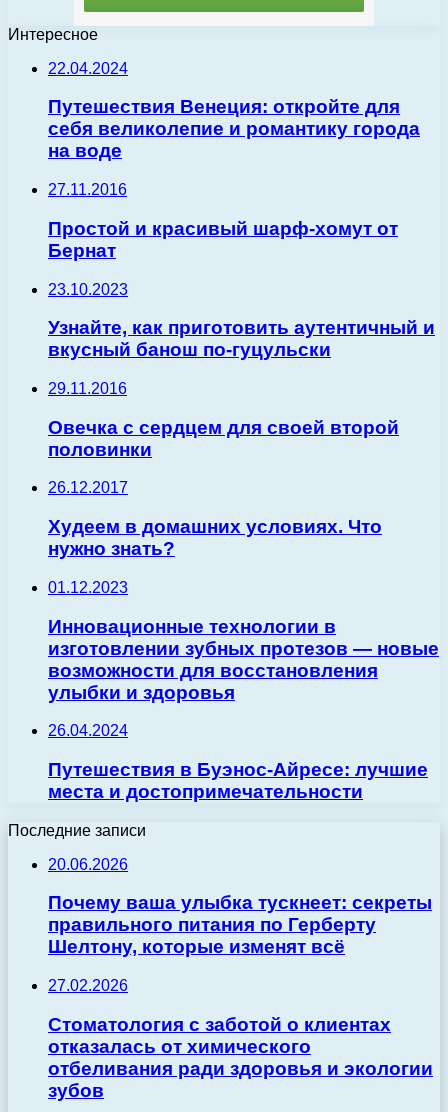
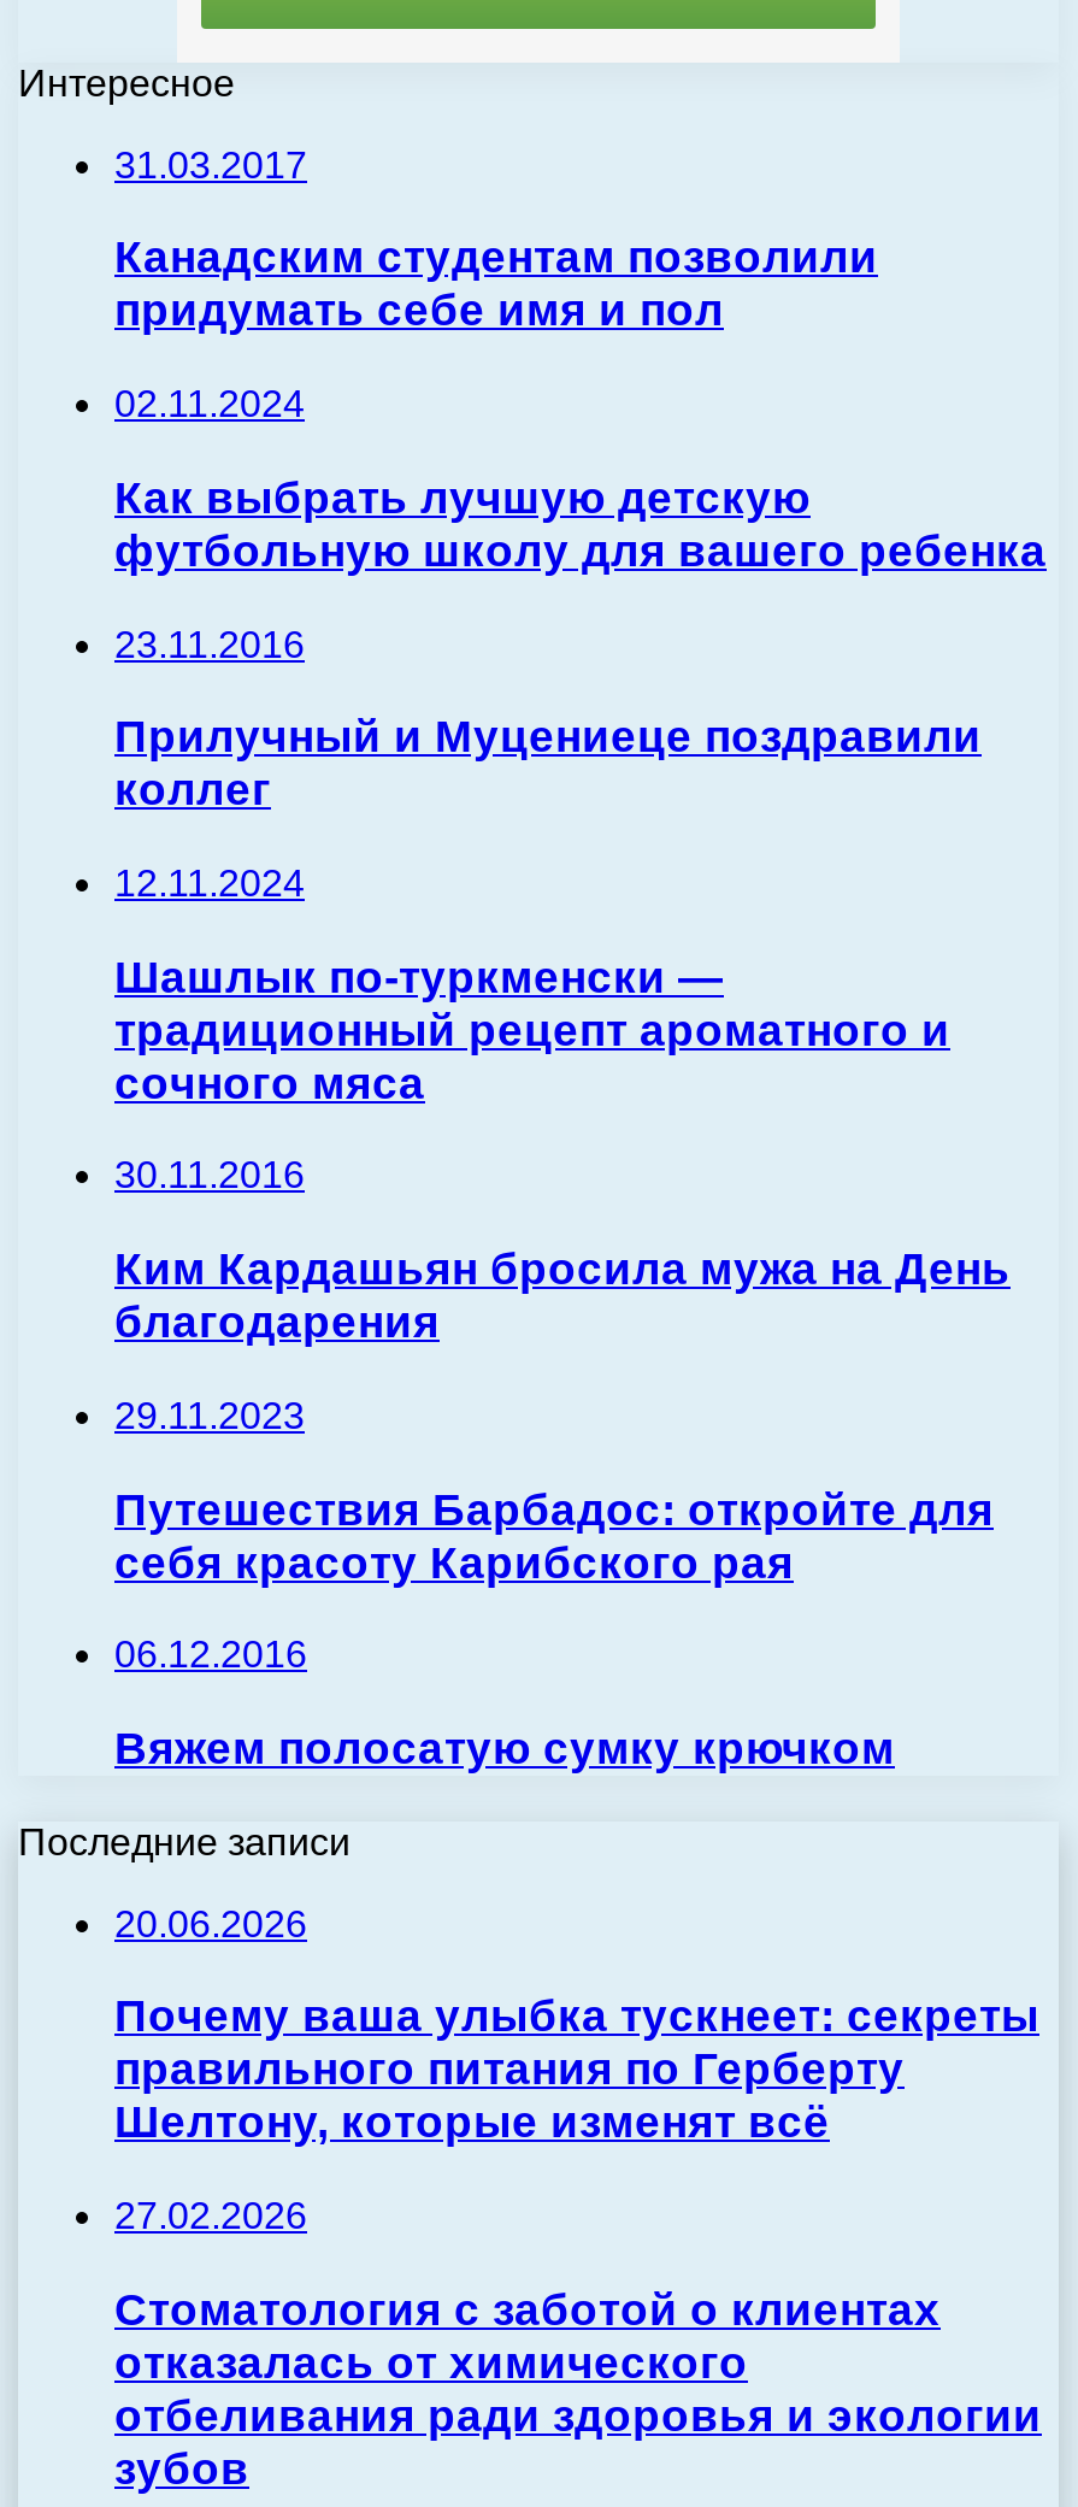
[48,60,128,77] 22.04.2024 -> [114,144,307,185] 31.03.2017
[48,96,420,161] Путешествия Венеция: откройте для | себя великолепие и романтику города | на воде -> [114,232,878,336] Канадским студентам позволили | придумать себе имя и пол
[48,181,127,198] 27.11.2016 -> [114,383,305,424] 02.11.2024
[48,218,398,261] Простой и красивый шарф-хомут от | Бернат -> [114,472,1047,575] Как выбрать лучшую детскую | футбольную школу для вашего ребенка
[48,281,128,298] 23.10.2023 -> [114,623,305,664] 23.11.2016
[48,317,435,360] Узнайте, как приготовить аутентичный и | вкусный банош по-гуцульски -> [114,712,982,815] Прилучный и Муцениеце поздравили | коллег
[48,380,127,397] 29.11.2016 -> [114,863,305,904] 12.11.2024
[48,417,399,460] Овечка с сердцем для своей второй | половинки -> [114,951,950,1108] Шашлык по-туркменски — | традиционный рецепт ароматного и | сочного мяса
[48,479,128,496] 26.12.2017 -> [114,1155,305,1196] 30.11.2016
[48,516,382,559] Худеем в домашних условиях. Что | нужно знать? -> [114,1244,1011,1347] Ким Кардашьян бросила мужа на День | благодарения
[48,579,128,596] 01.12.2023 -> [114,1395,305,1436] 29.11.2023
[48,616,439,703] Инновационные технологии в | изготовлении зубных протезов — новые | возможности для восстановления | улыбки и здоровья -> [114,1483,994,1587] Путешествия Барбадос: откройте для | себя красоту Карибского рая
[48,722,128,739] 26.04.2024 -> [114,1634,307,1675] 06.12.2016
[48,759,428,802] Путешествия в Буэнос-Айресе: лучшие | места и достопримечательности -> [114,1723,895,1773] Вяжем полосатую сумку крючком

